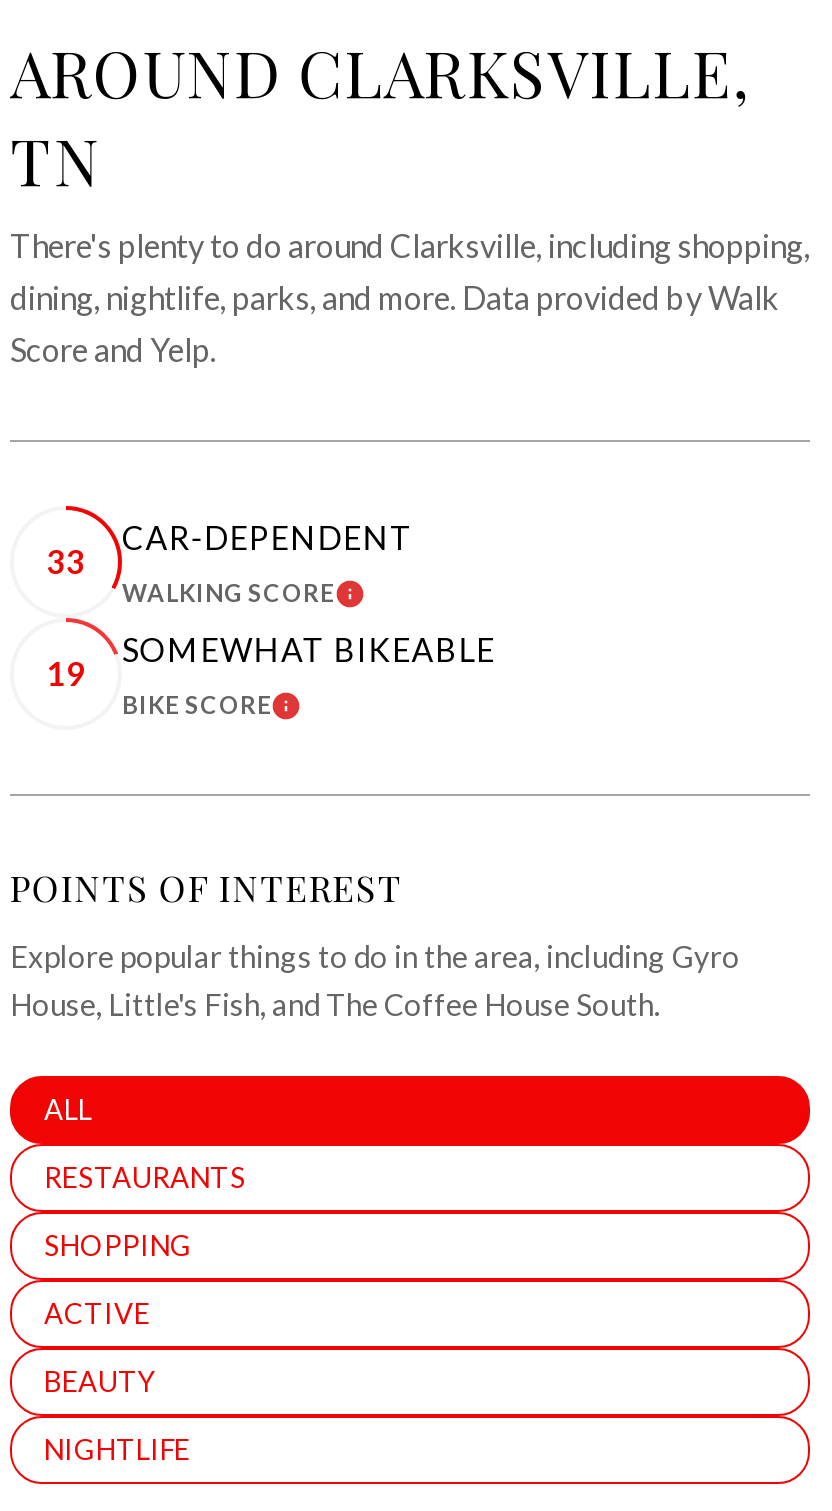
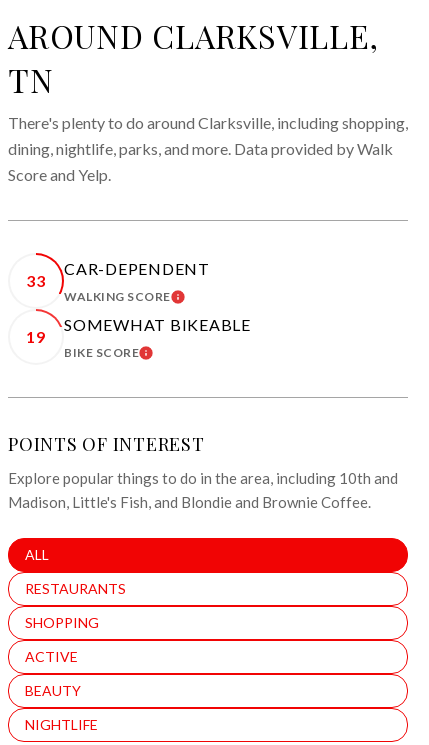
[10,937,740,1021] Explore popular things to do in the area, including Gyro | House, Little's Fish, and The Coffee House South. -> [8,469,398,511] Explore popular things to do in the area, including 10th and | Madison, Little's Fish, and Blondie and Brownie Coffee.

